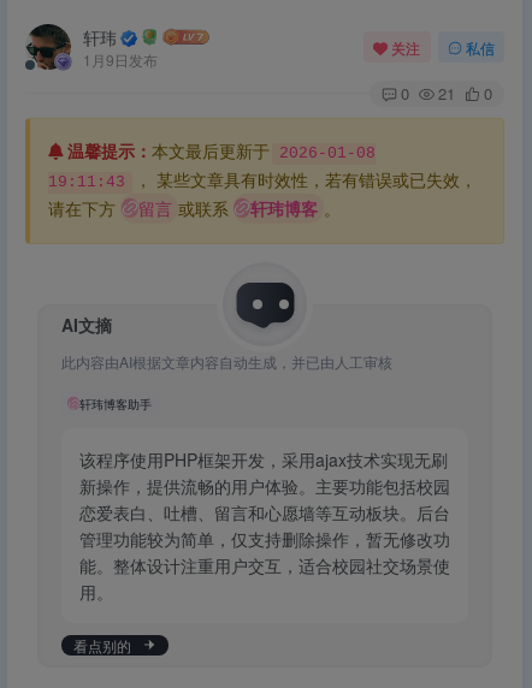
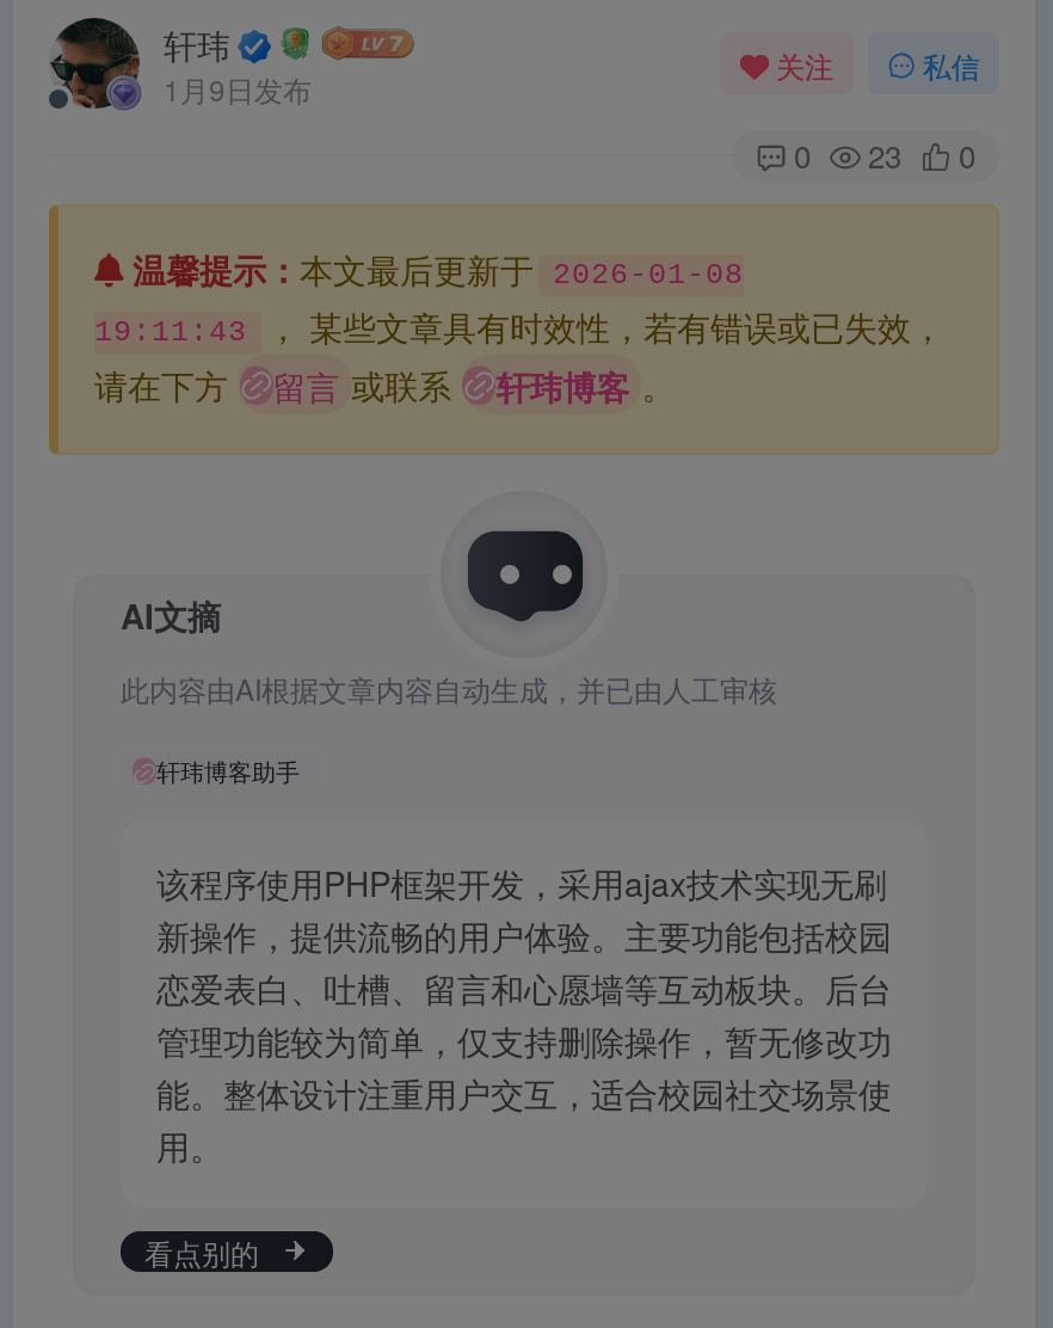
[401,82,492,105] 0 21 0 -> [794,133,975,178] 0 23 0

